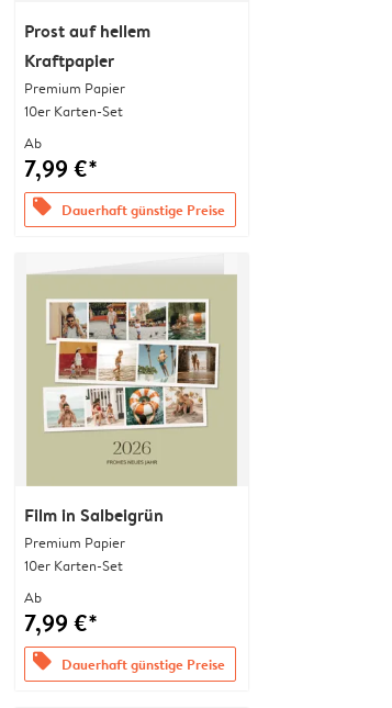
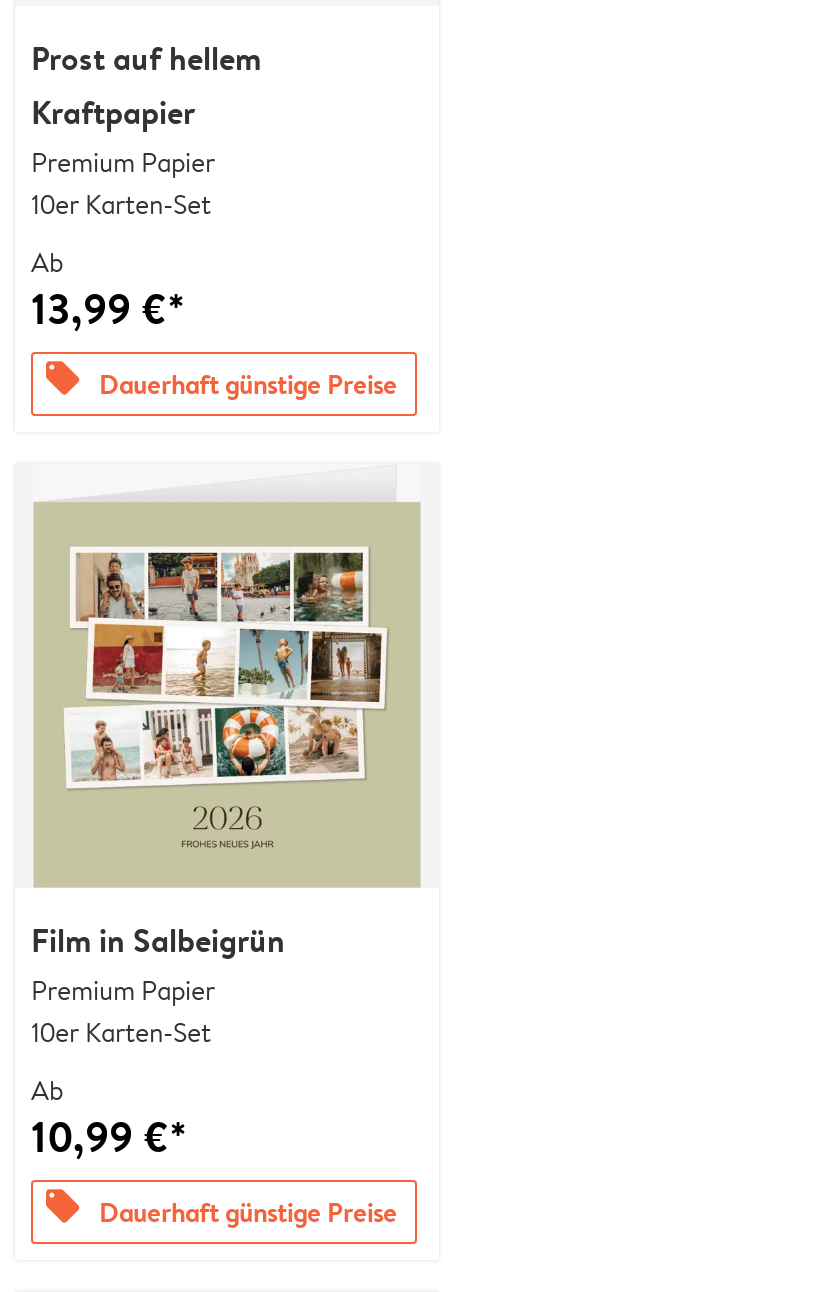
[24,153,98,184] 7,99 €* -> [31,280,185,338] 13,99 €*
[24,607,98,639] 7,99 €* -> [31,1108,187,1166] 10,99 €*

